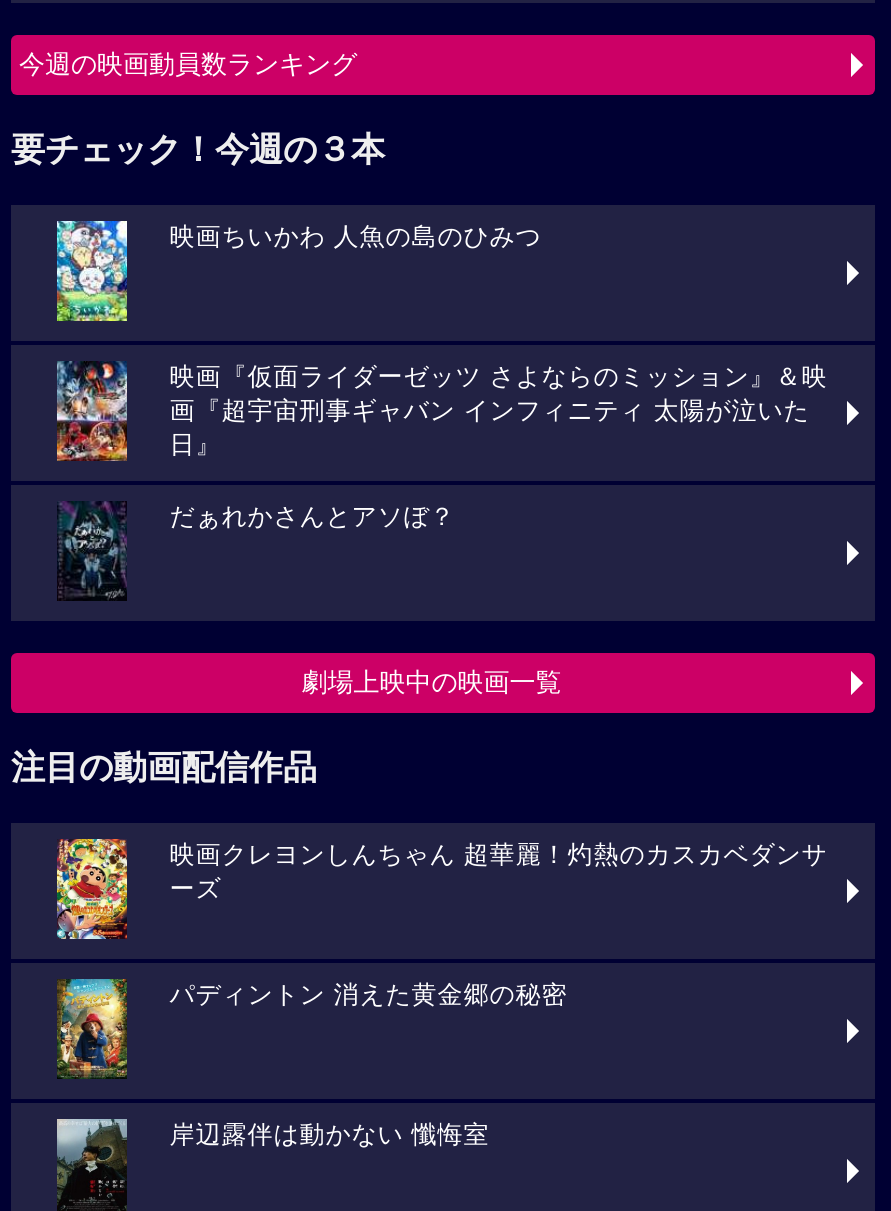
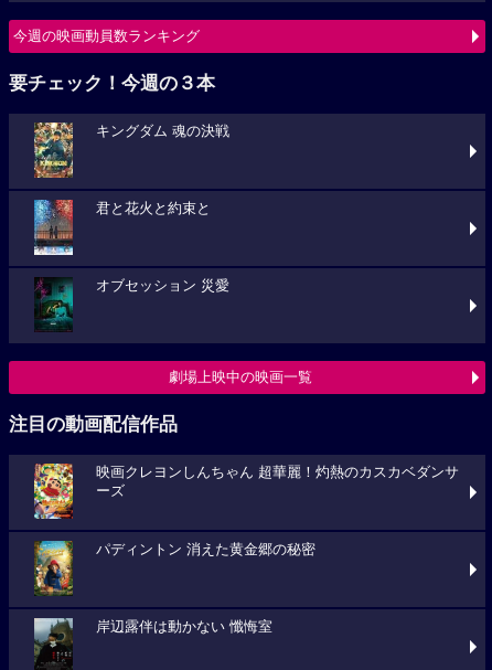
[55,219,542,323] [image] | 映画ちいかわ 人魚の島のひみつ -> [33,121,230,179] [image] | キングダム 魂の決戦
[55,359,828,461] [image] | 映画『仮面ライダーゼッツ さよならのミッション』＆映 | 画『超宇宙刑事ギャバン インフィニティ 太陽が泣いた | 日』 -> [33,199,211,256] [image] | 君と花火と約束と
[59,501,456,597] [image] | だぁれかさんとアソぼ？ -> [34,277,230,330] [image] | オブセッション 災愛

